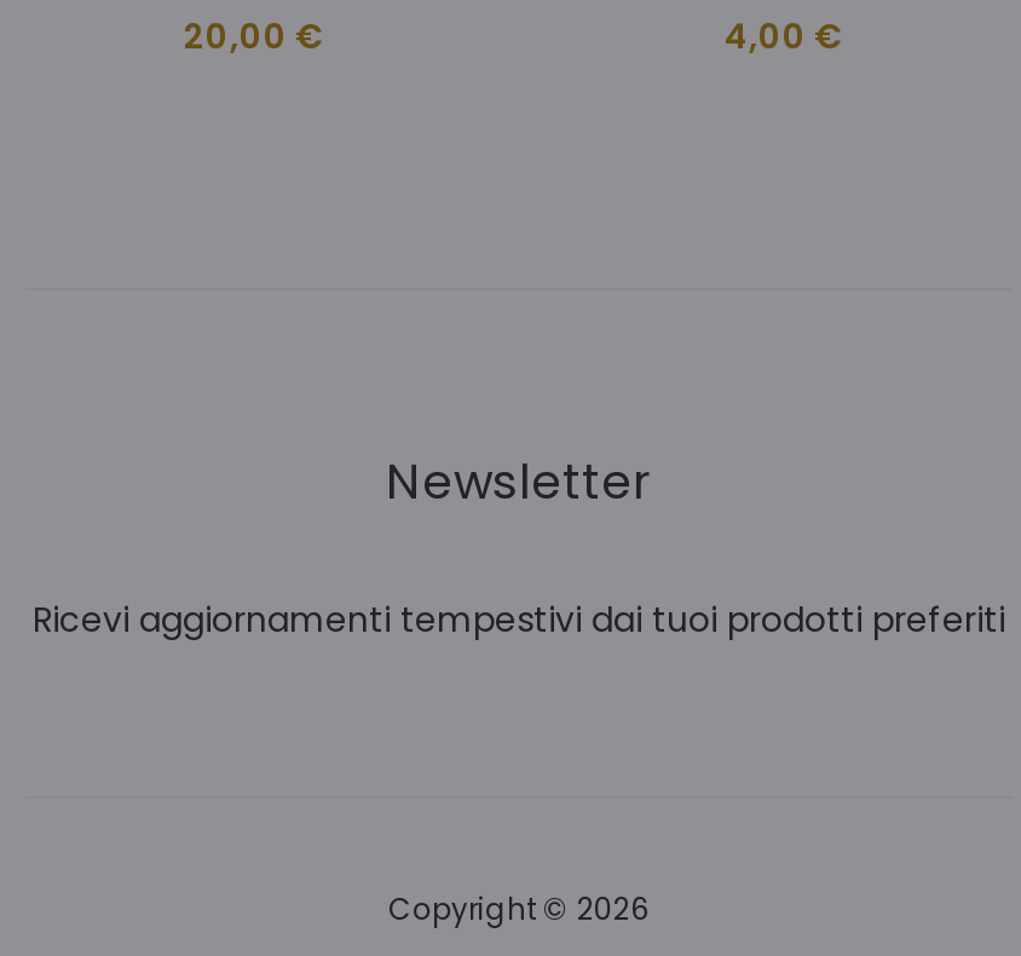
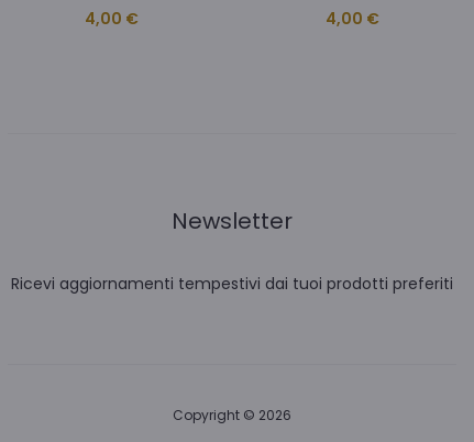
[184,13,324,61] 20,00 € -> [85,8,139,30] 4,00 €

